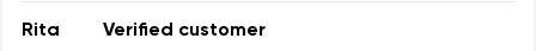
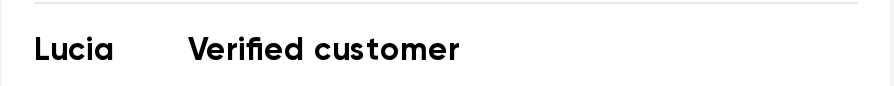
[22,21,60,40] Rita -> [34,36,116,68] Lucia

